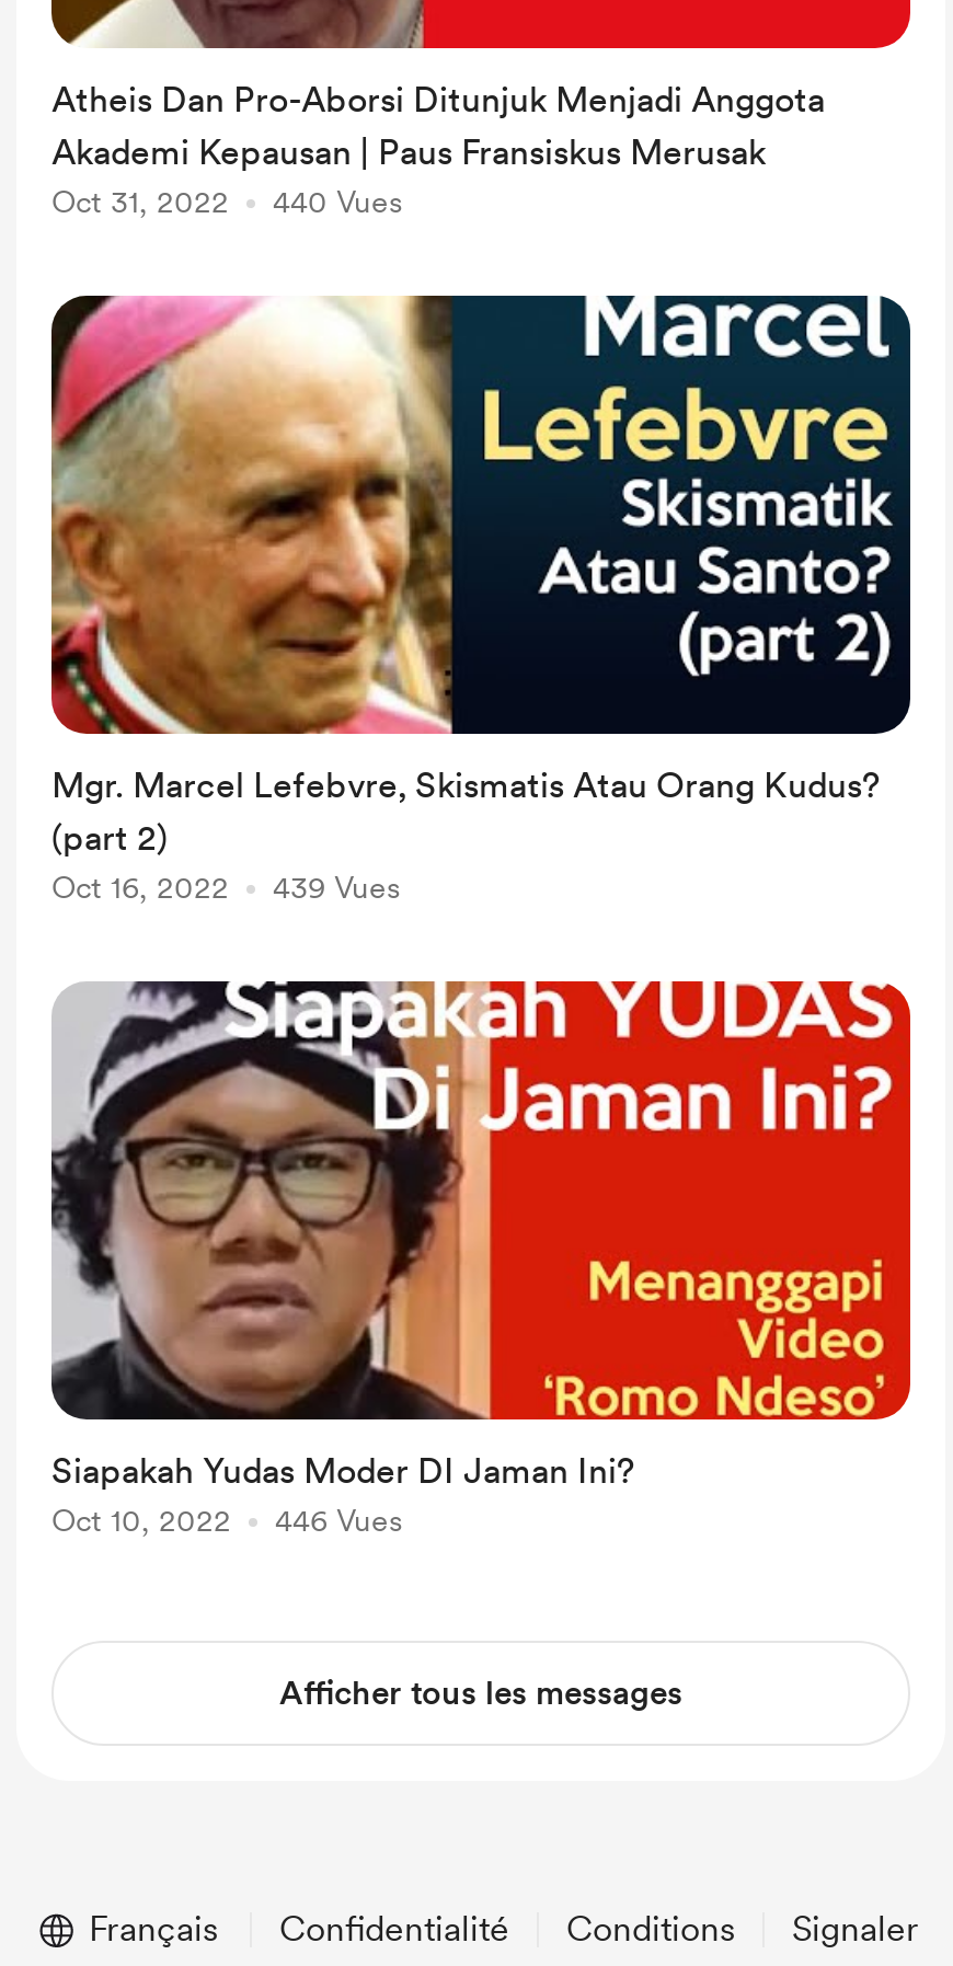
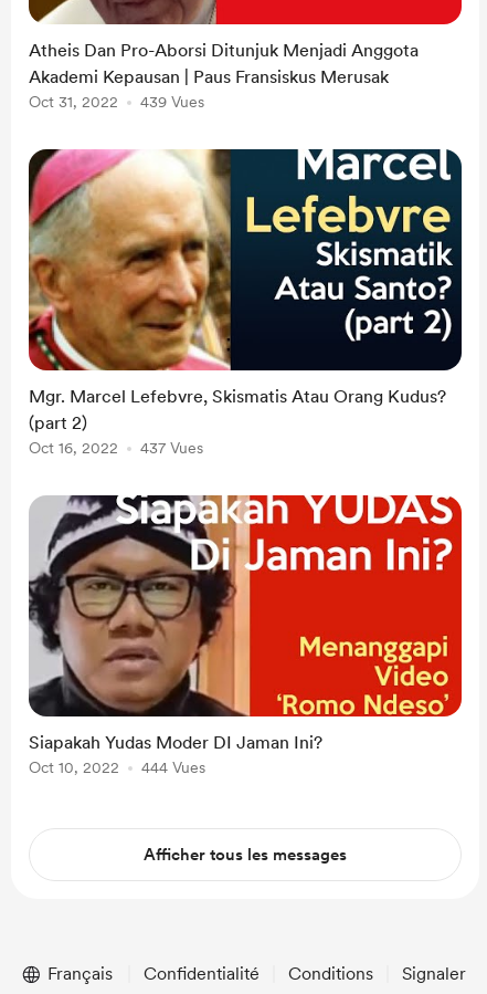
[51,185,402,220] Oct 31, 2022 440 Vues -> [29,93,204,111] Oct 31, 2022 439 Vues
[51,870,400,905] Oct 16, 2022 439 Vues -> [29,439,203,457] Oct 16, 2022 437 Vues
[51,1503,402,1538] Oct 10, 2022 446 Vues -> [29,759,205,777] Oct 10, 2022 444 Vues

